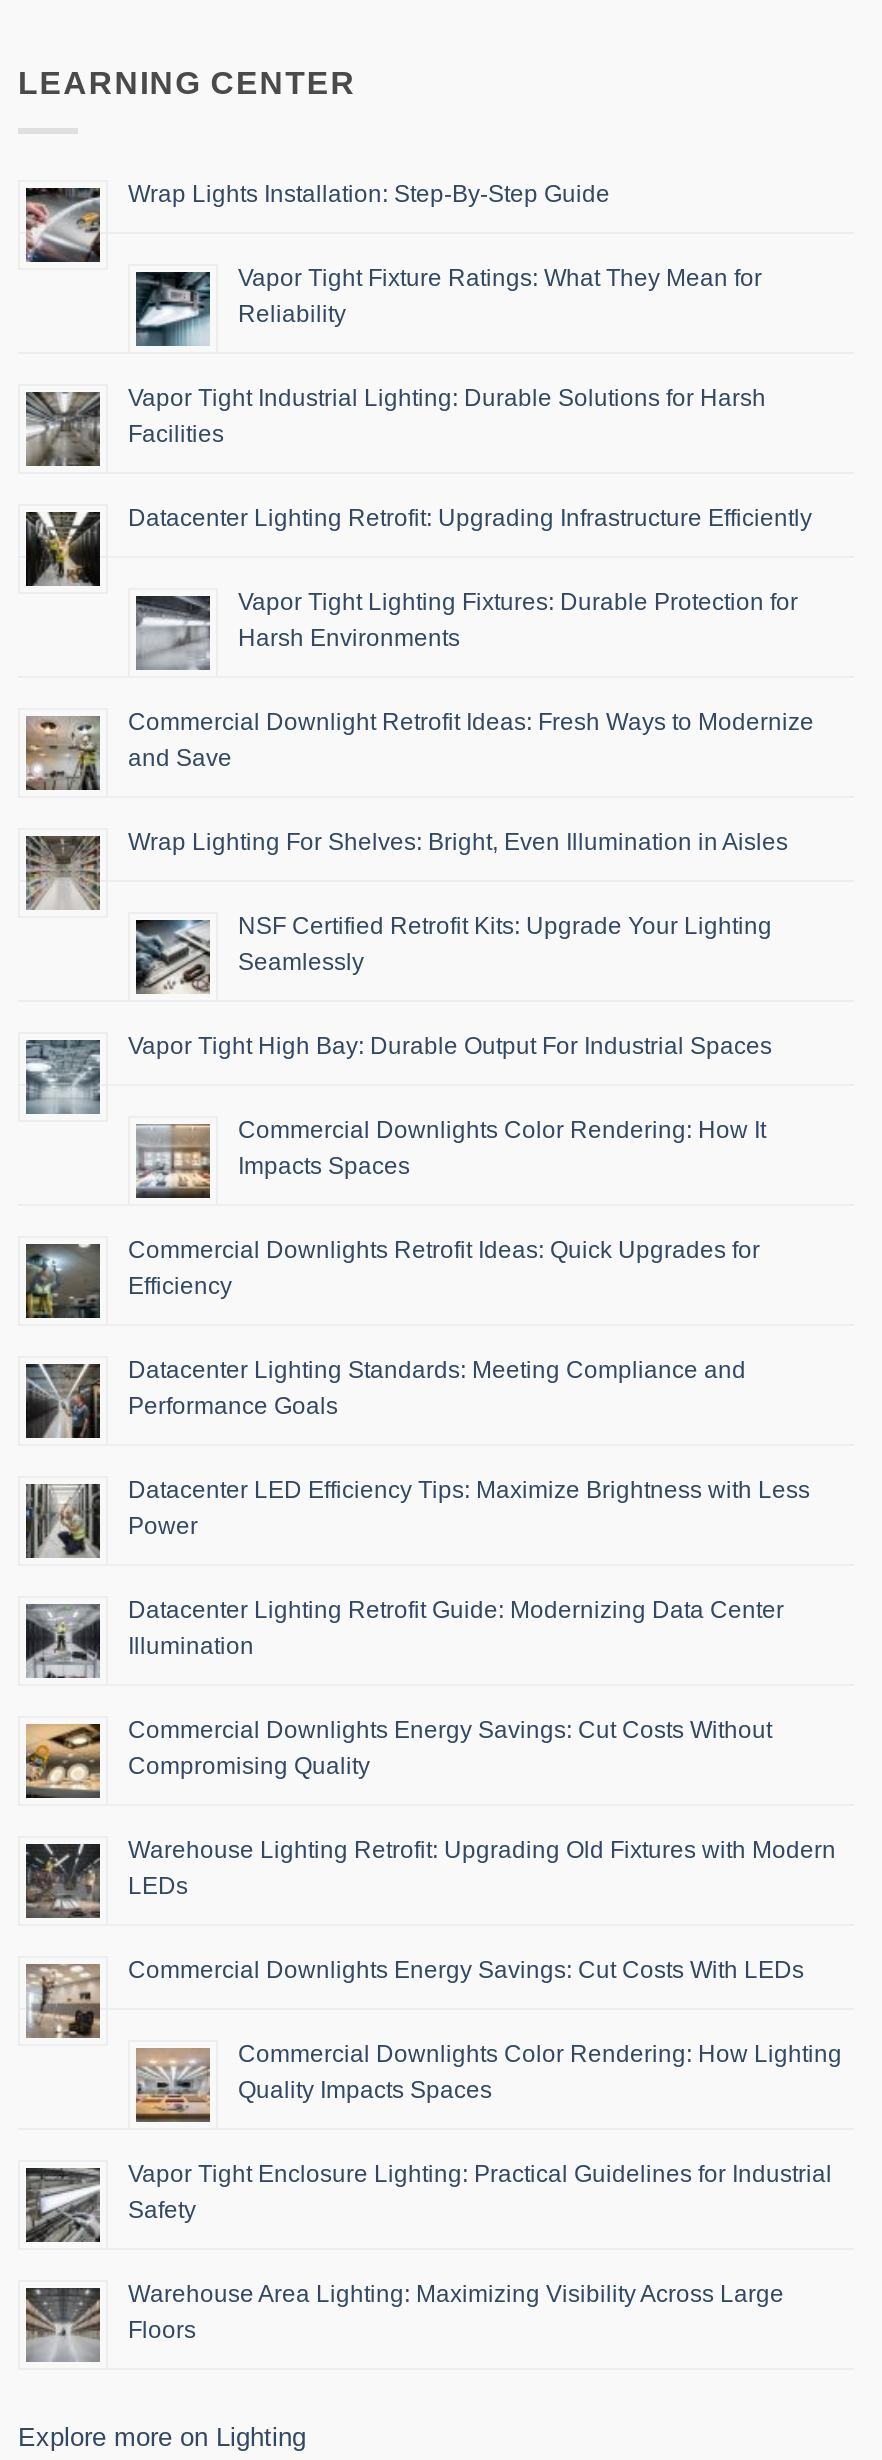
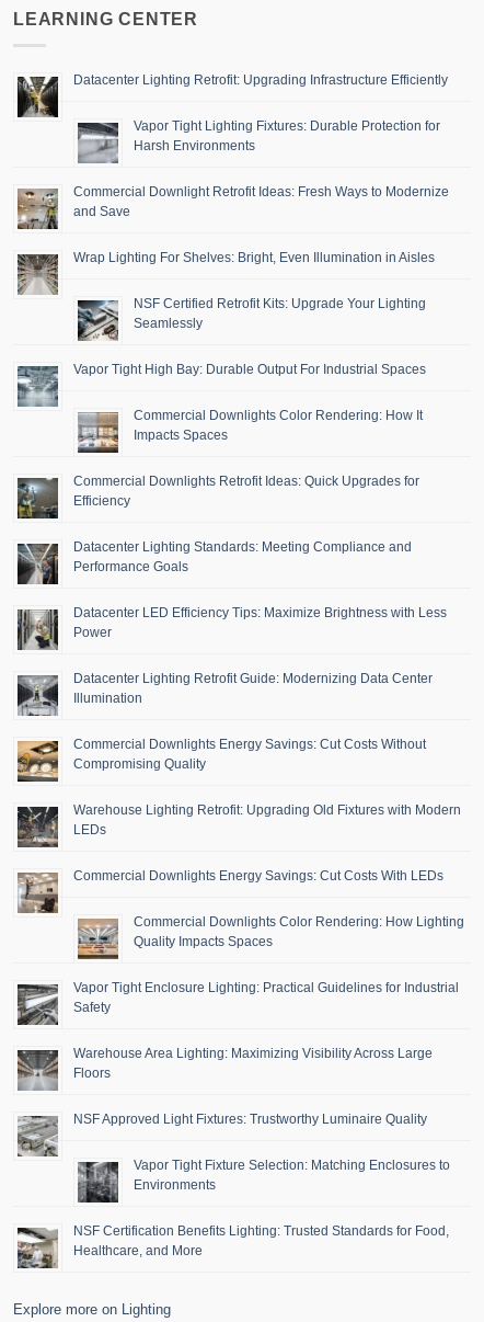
[24,180,766,448] [image] | Wrap Lights Installation: Step-By-Step Guide | Vapor Tight Fixture Ratings: What They Mean for | Reliability | Vapor Tight Industrial Lighting: Durable Solutions for Harsh | Facilities -> none
[136,270,210,346] [image] -> none
[24,392,100,466] [image] -> none
moved [24,504,842,2344] -> [16,73,464,1081]: [image] | Datacenter Lighting Retrofit: Upgrading Infrastructure Efficiently | Vapor Tight Lighting Fixtures: Durable Protection for | ... | Warehouse Area Lighting: Maximizing Visibility Across Large | Floors
none -> [16,1112,450,1259] [image] | NSF Approved Light Fixtures: Trustworthy Luminaire Quality | Vapor Tight Fixture Selection: Matching Enclosures to | Environments | NSF Certification Benefits Lighting: Trusted Standards for Food, | Healthcare, and More
none -> [16,1227,58,1268] [image]
none -> [77,1161,119,1204] [image]

